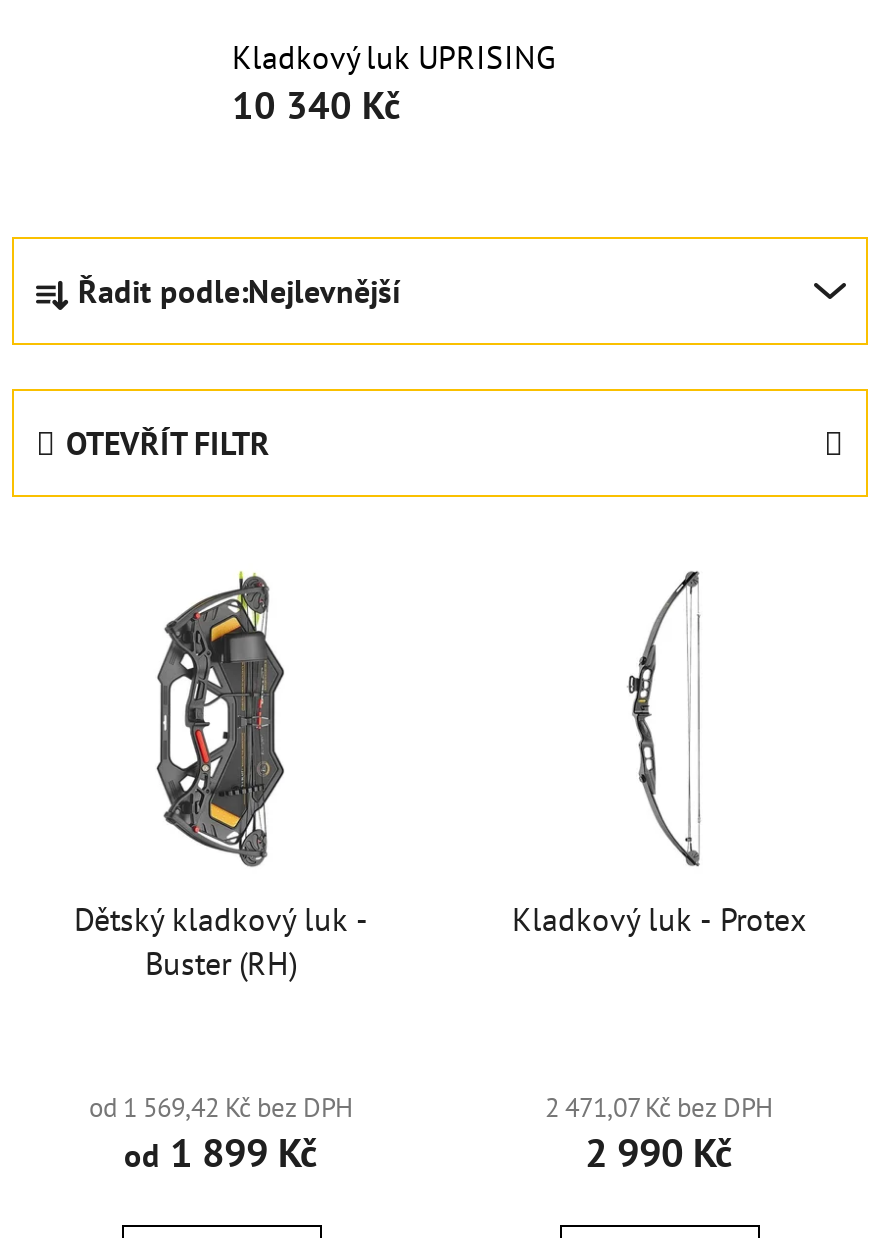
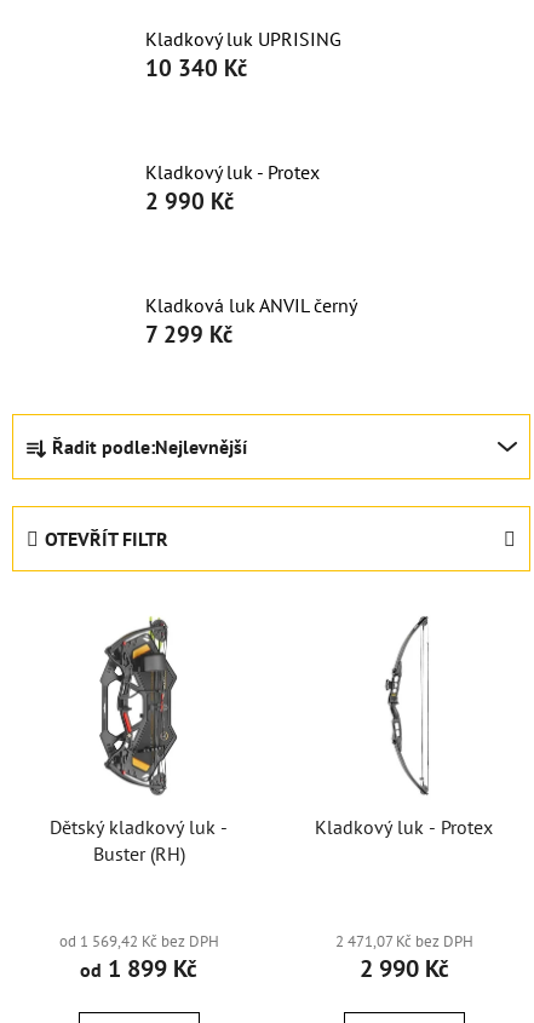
none -> [145,160,320,216] Kladkový luk - Protex | 2 990 Kč
none -> [145,293,357,349] Kladková luk ANVIL černý | 7 299 Kč

